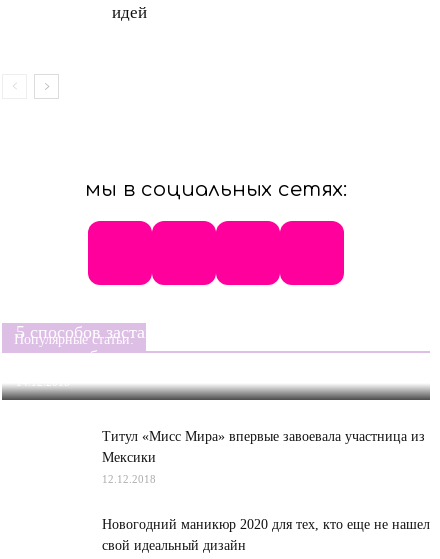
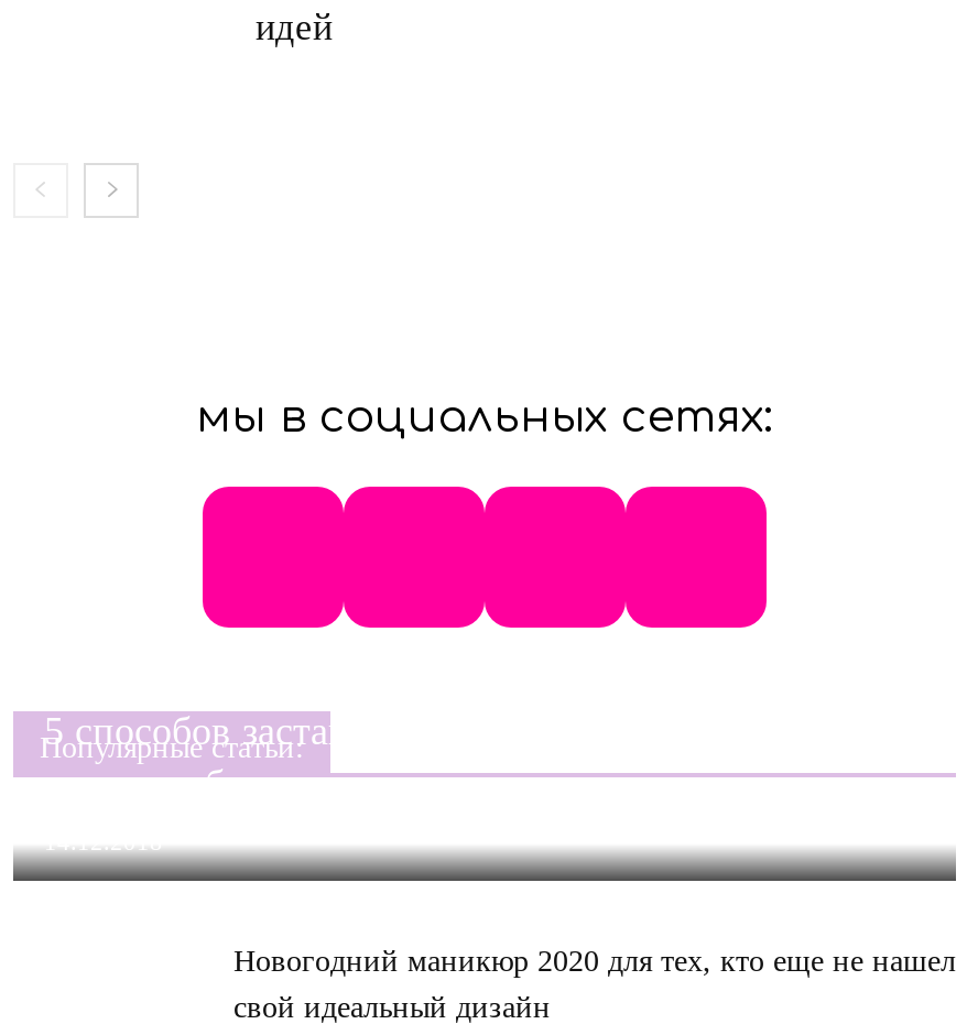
[102,429,425,485] Титул «Мисс Мира» впервые завоевала участница из | Мексики | 12.12.2018 -> none

